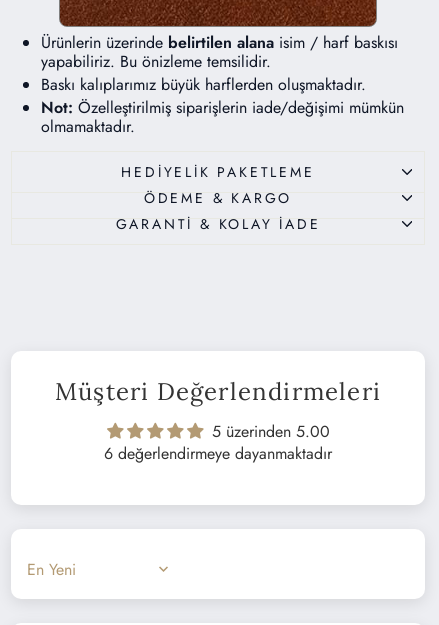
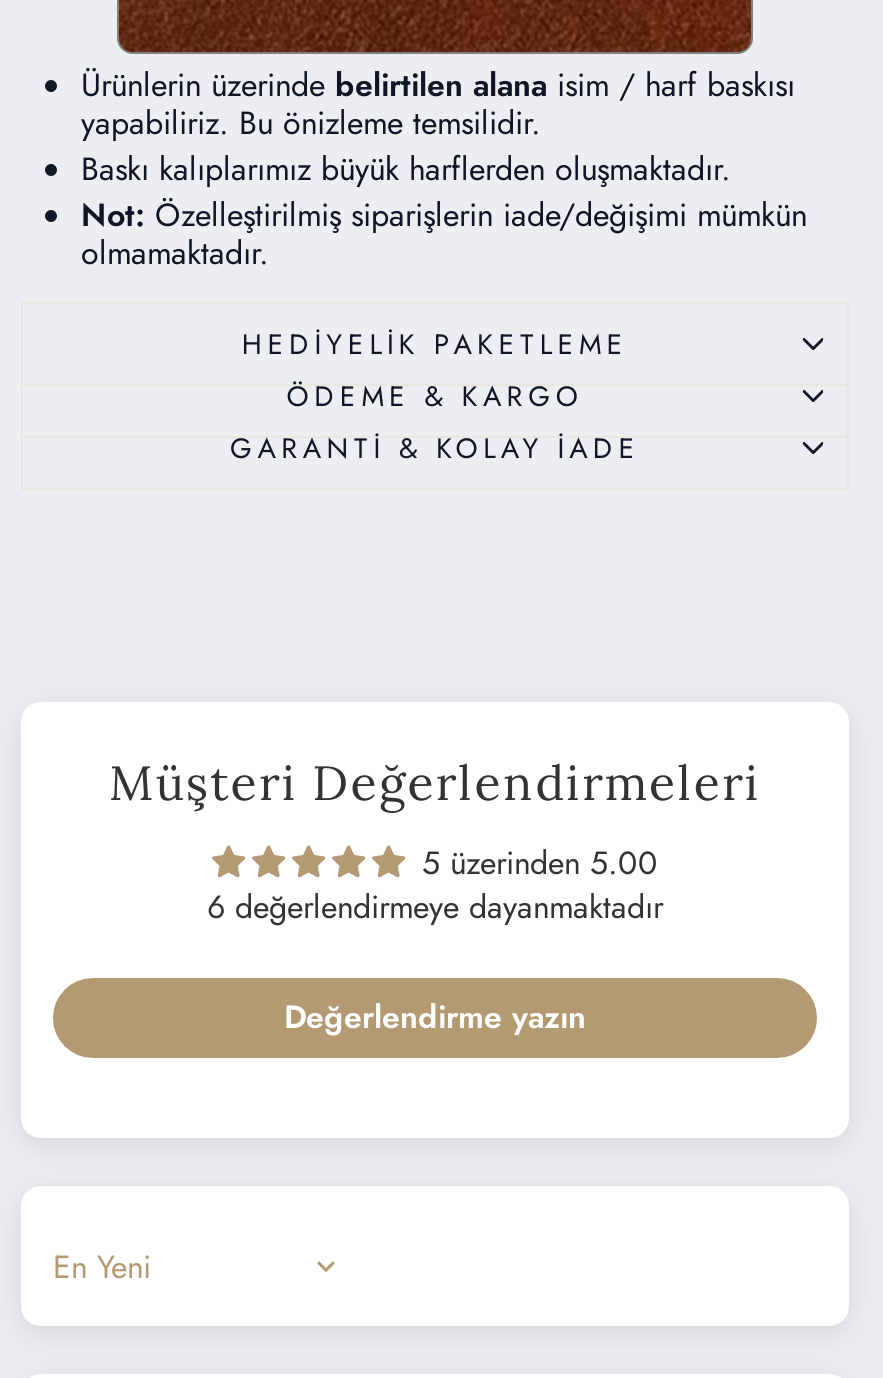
none -> [284,994,586,1040] Değerlendirme yazın

